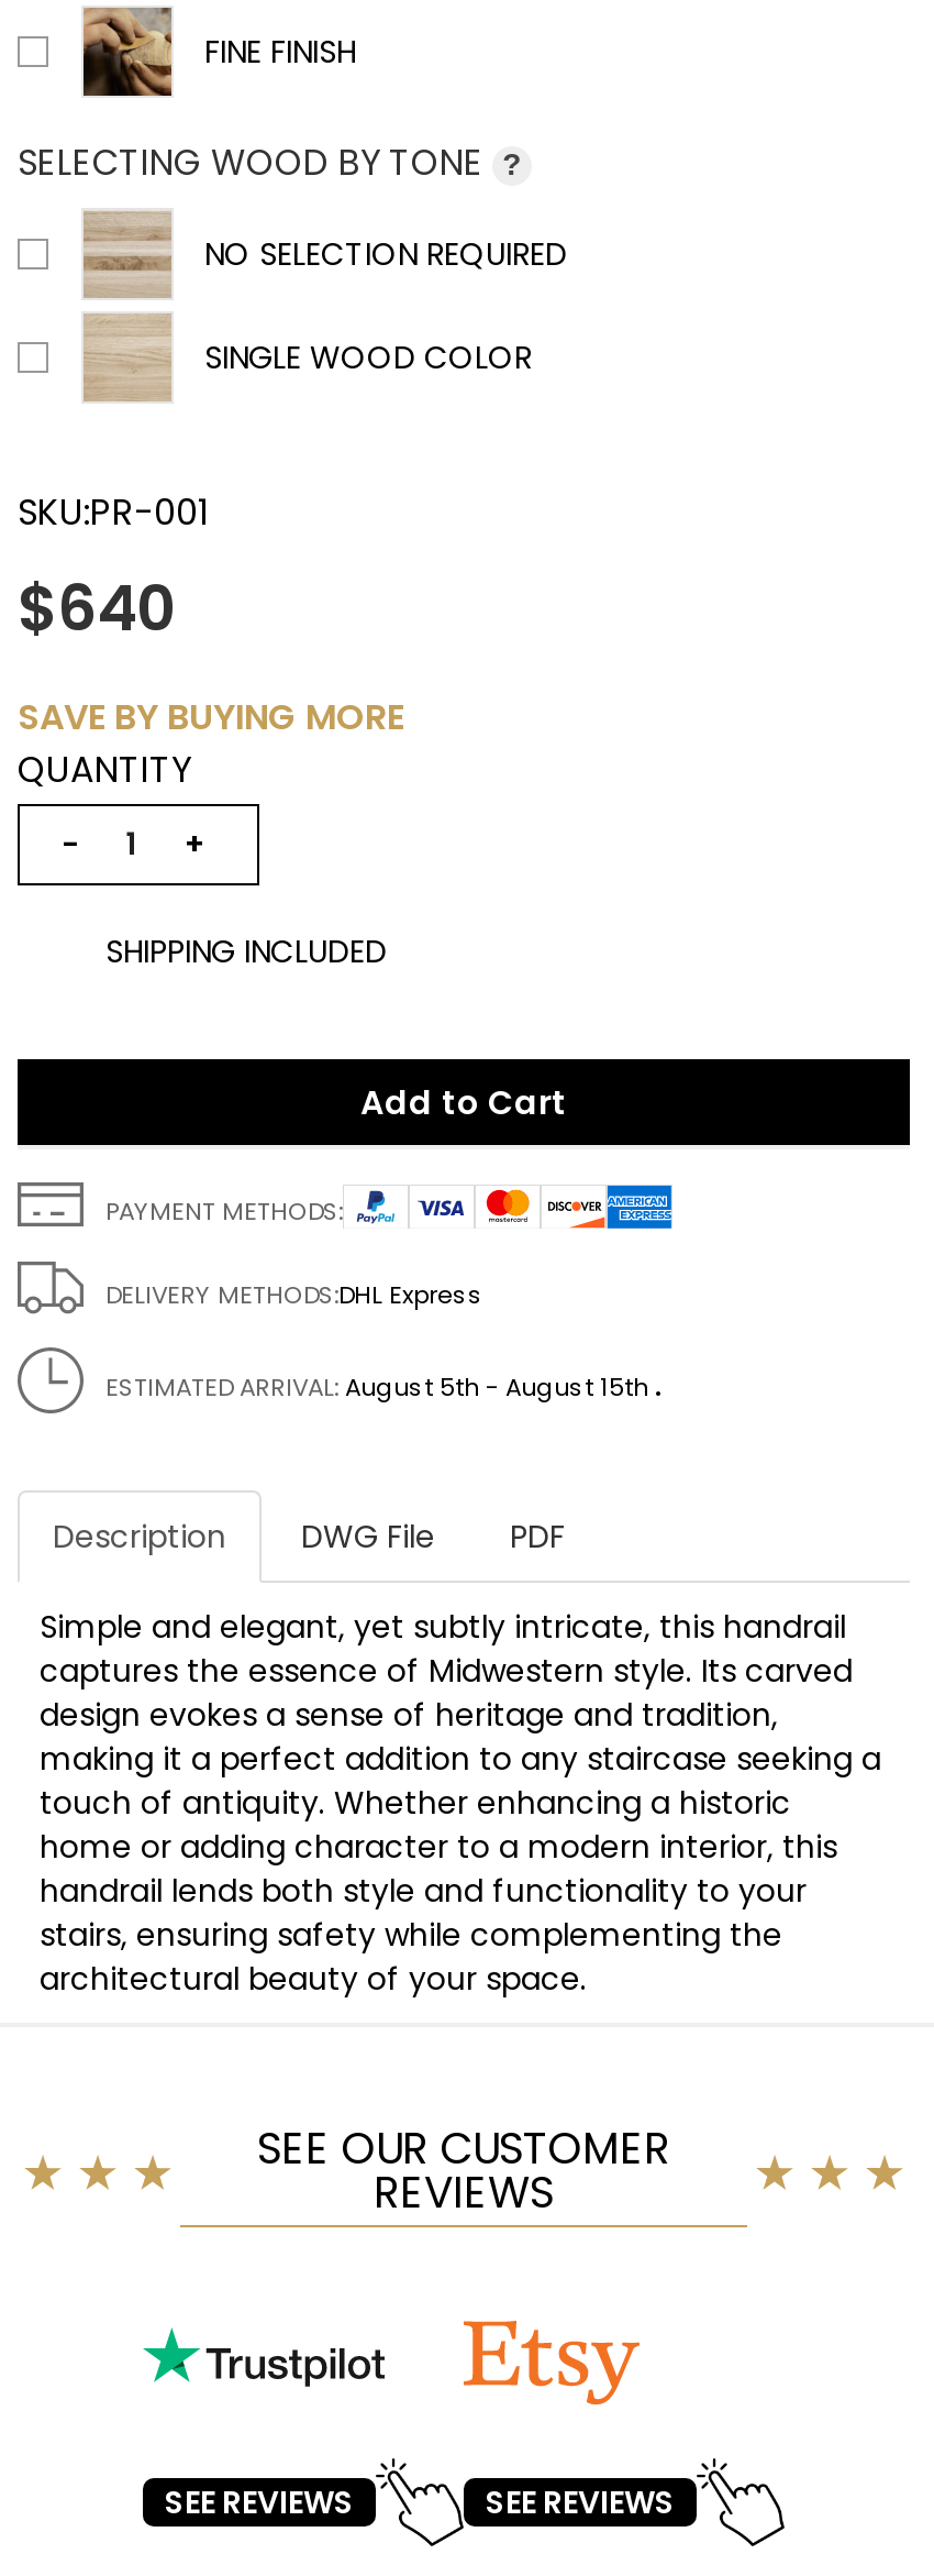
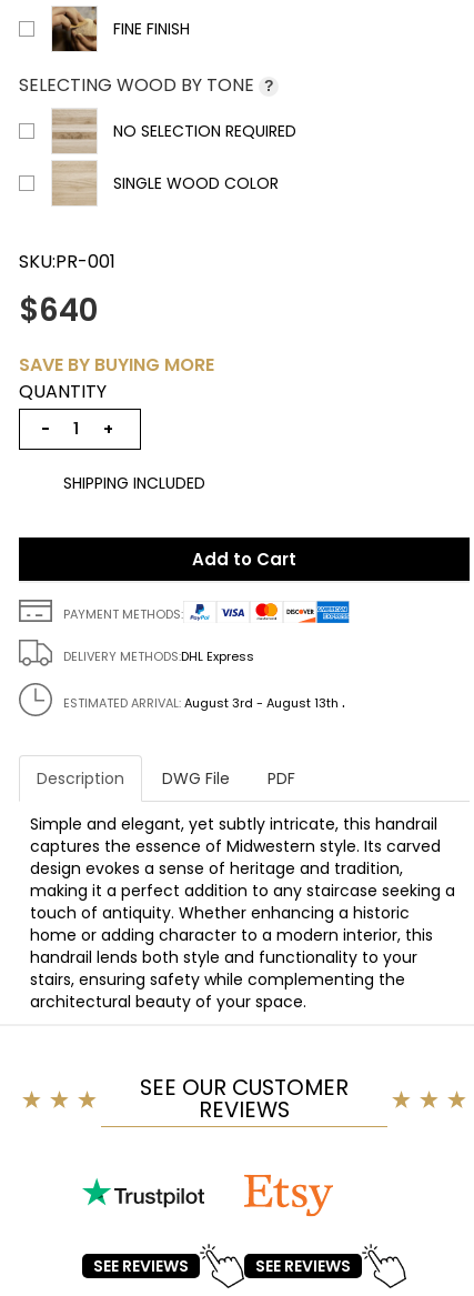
[105,1359,661,1410] ESTIMATED ARRIVAL:August 5th - August 15th. -> [63,689,345,714] ESTIMATED ARRIVAL:August 3rd - August 13th.

